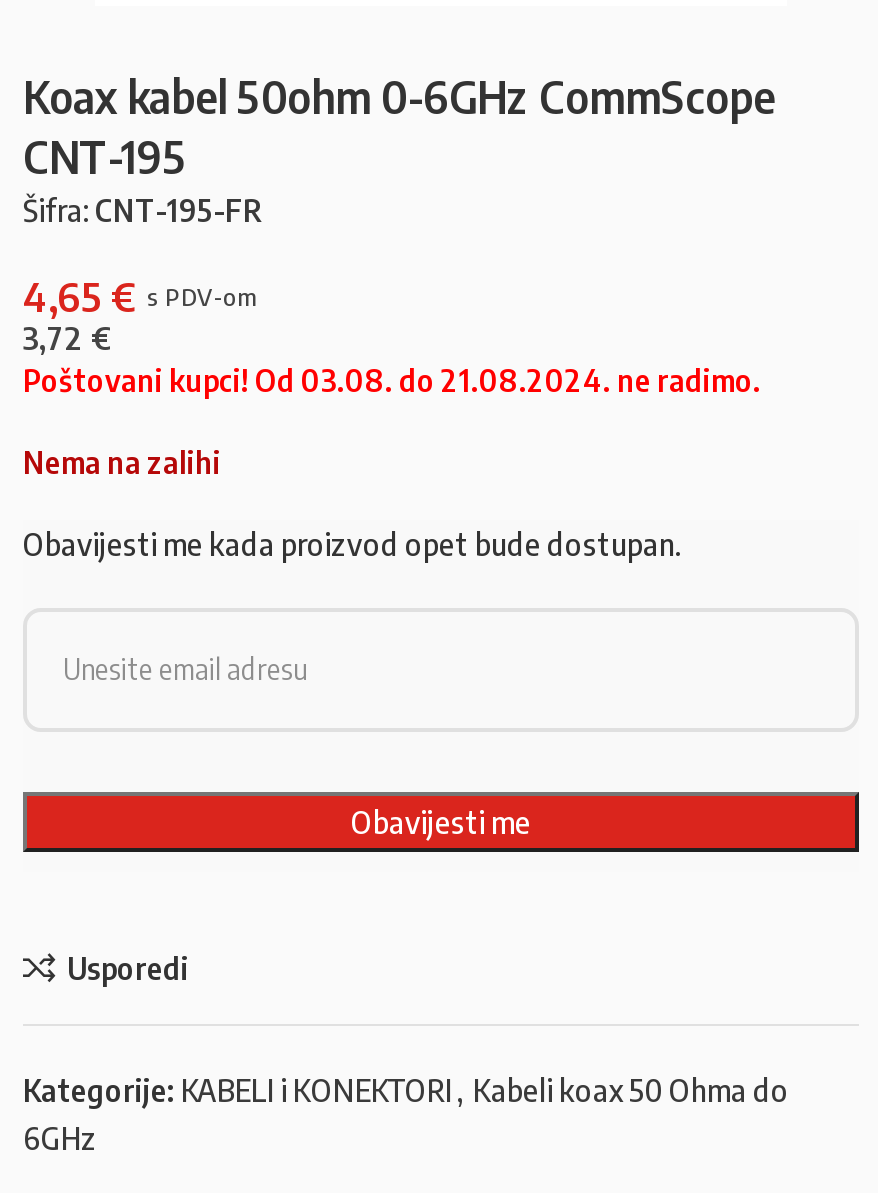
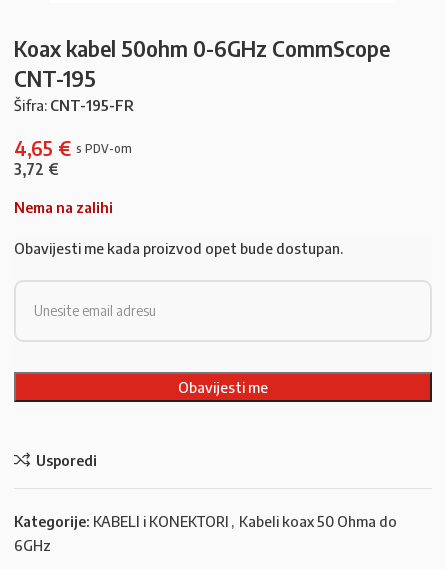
[23,362,761,398] Poštovani kupci! Od 03.08. do 21.08.2024. ne radimo. -> none

